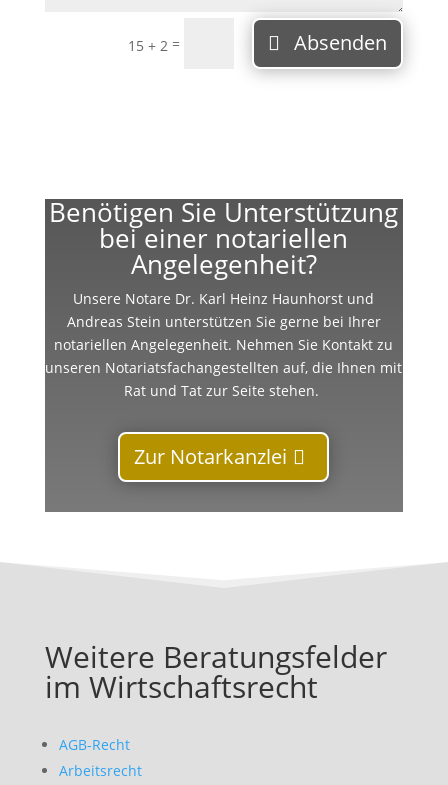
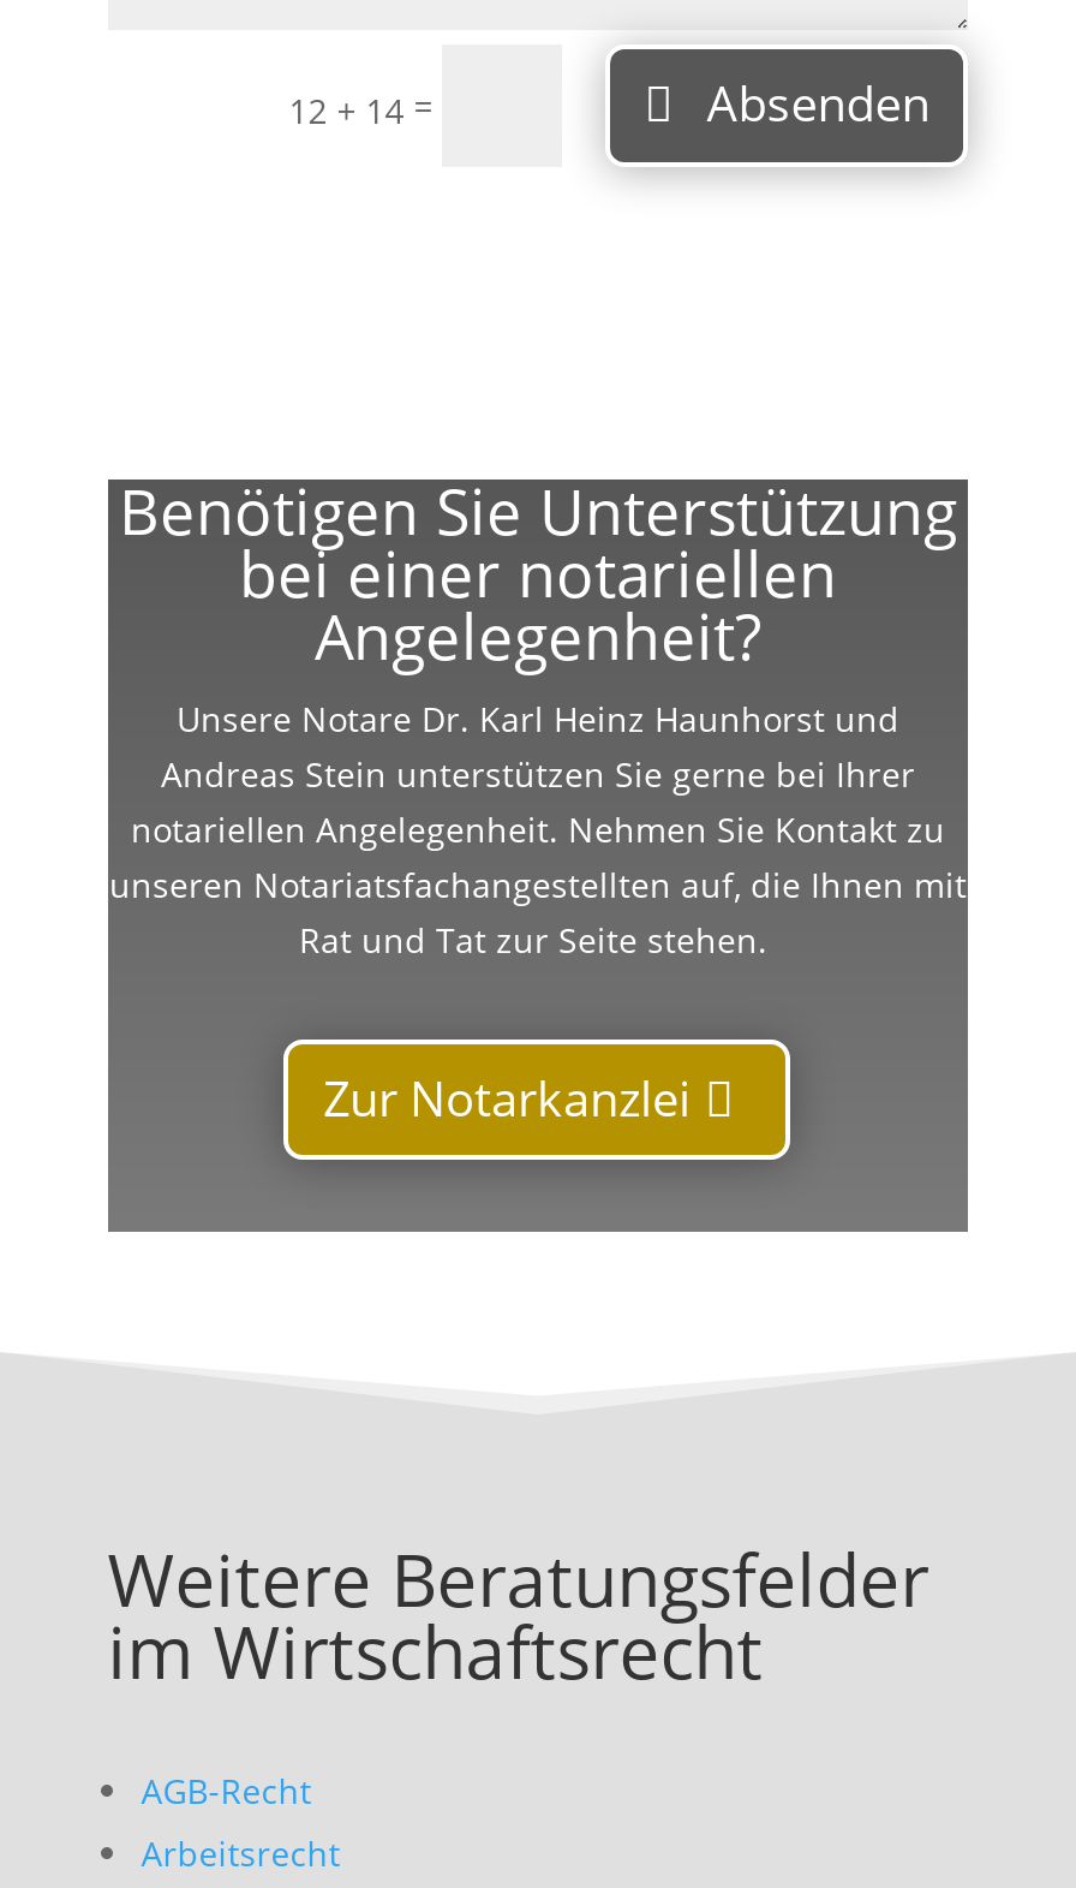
[128,34,184,54] 15 + 2 = -> [289,82,442,132] 12 + 14 =

